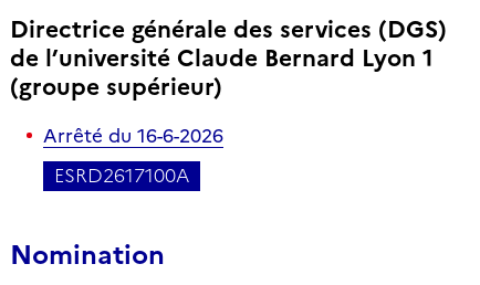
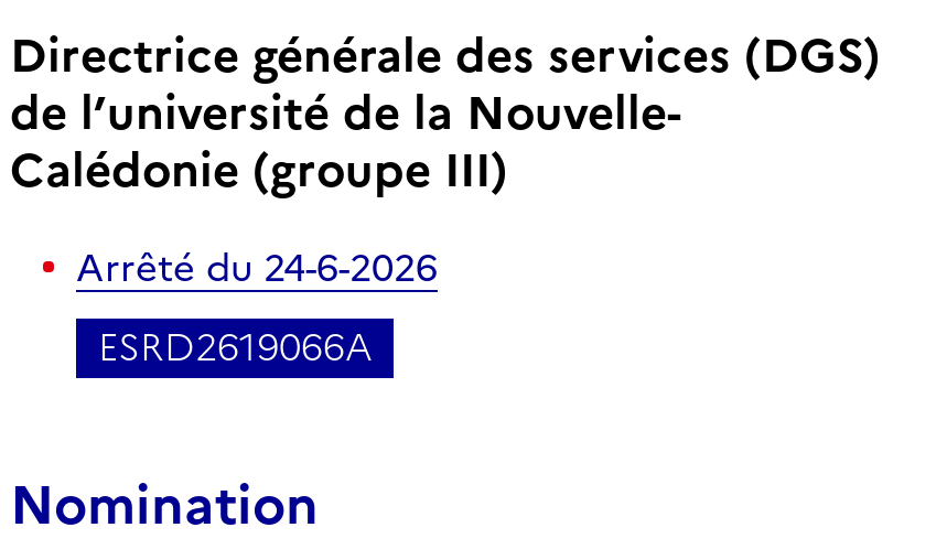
[10,44,434,101] de l’université Claude Bernard Lyon 1 | (groupe supérieur) -> [10,85,682,197] de l’université de la Nouvelle- | Calédonie (groupe III)
[43,125,223,147] Arrêté du 16-6-2026 -> [76,246,438,290] Arrêté du 24-6-2026
[54,165,189,187] ESRD2617100A -> [98,325,372,369] ESRD2619066A

